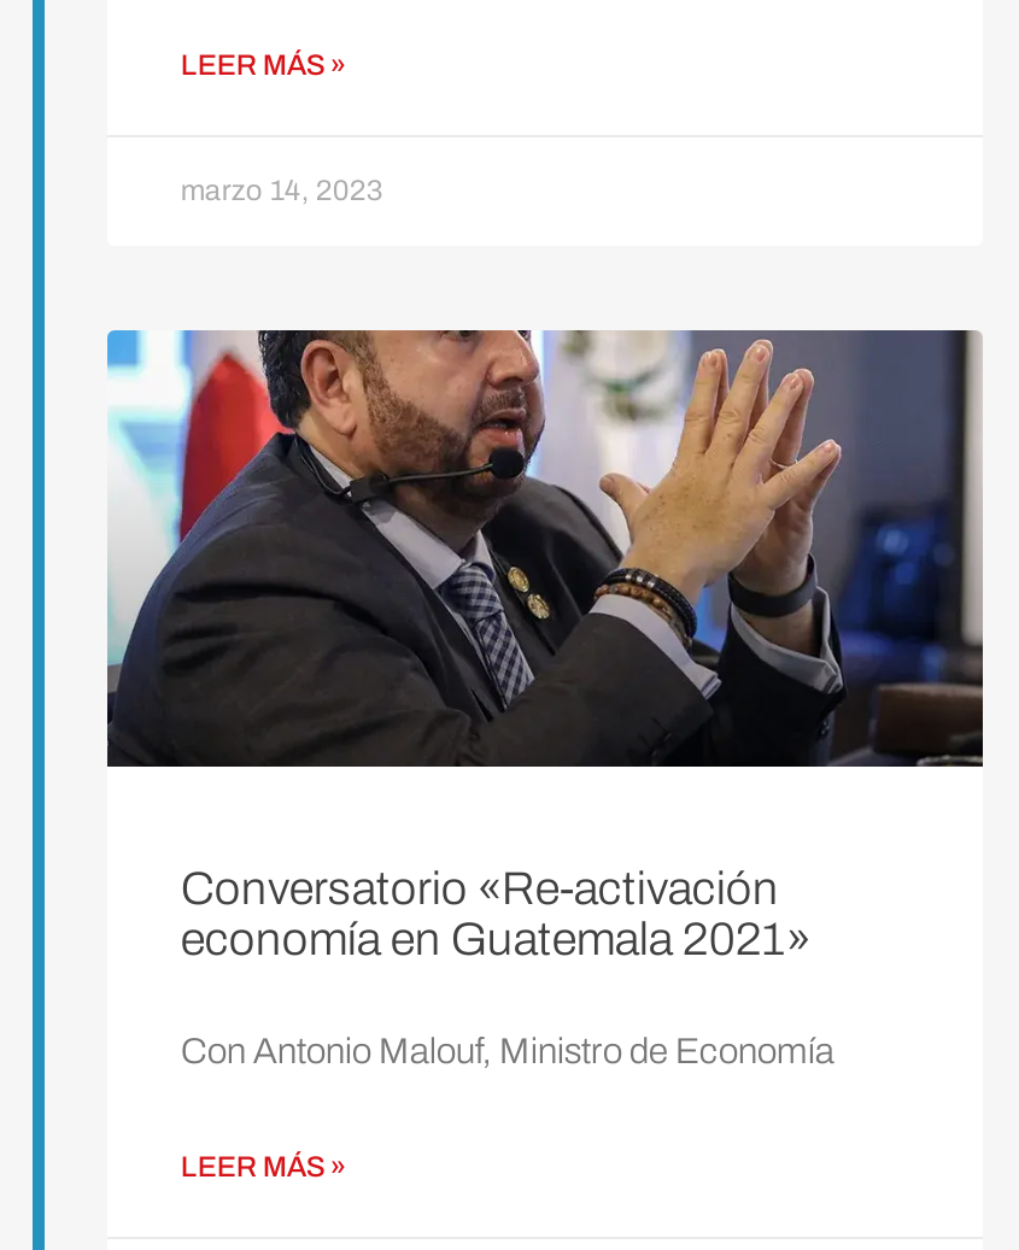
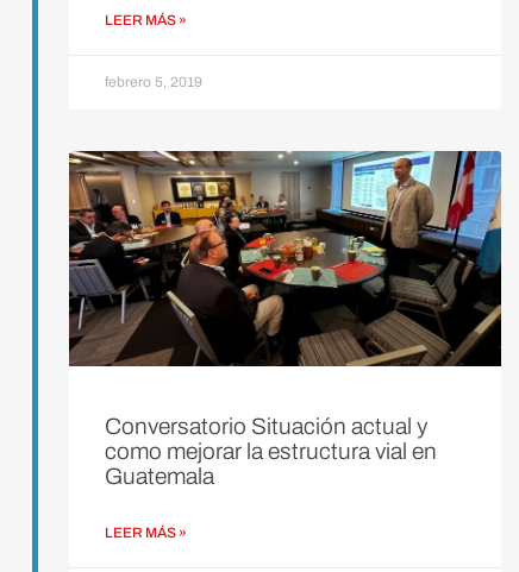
[181,174,383,208] marzo 14, 2023 -> [105,74,203,90] febrero 5, 2019
[105,328,985,1071] [image] | Conversatorio «Re-activación | economía en Guatemala 2021» | Con Antonio Malouf, Ministro de Economía -> [68,150,501,489] [image] | Conversatorio Situación actual y | como mejorar la estructura vial en | Guatemala

